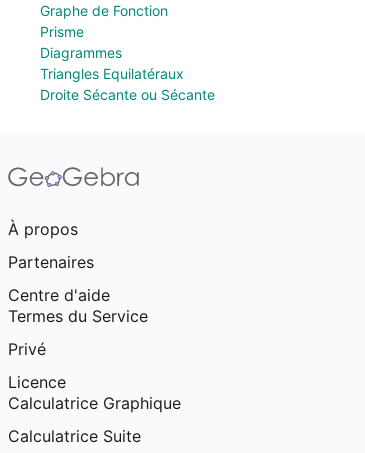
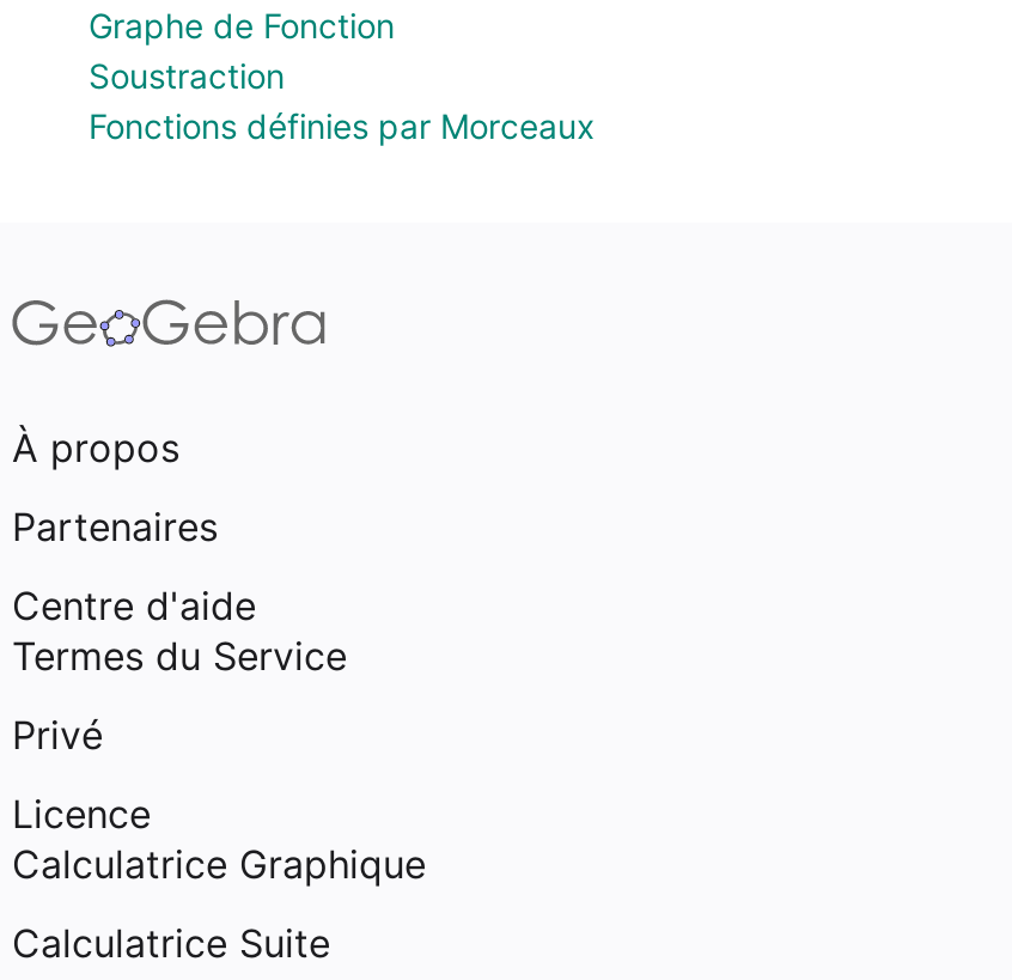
[40,23,215,103] Prisme | Diagrammes | Triangles Equilatéraux | Droite Sécante ou Sécante -> [89,55,596,146] Soustraction | Fonctions définies par Morceaux

